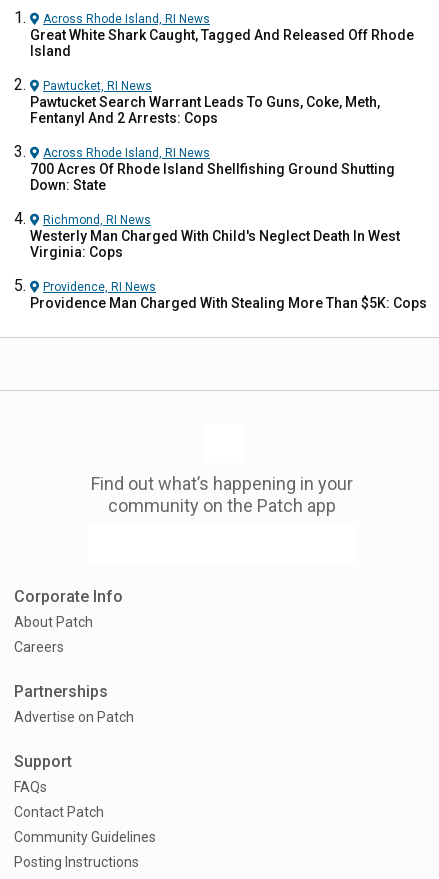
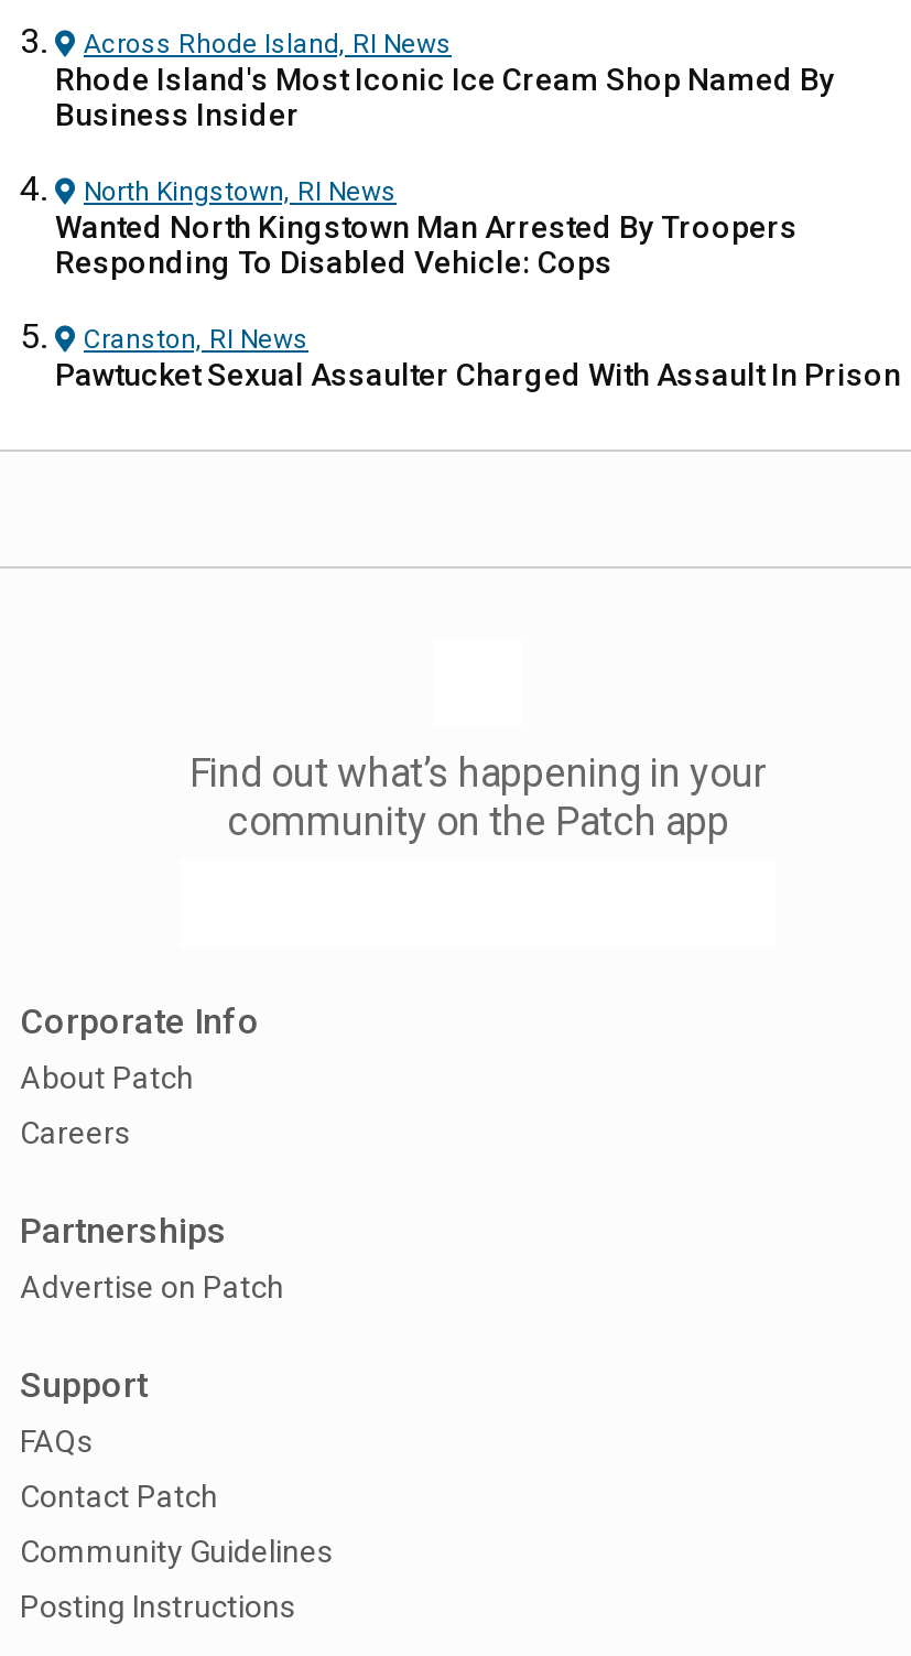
[30,27,427,311] Great White Shark Caught, Tagged And Released Off Rhode | Island | Pawtucket, RI News | Pawtucket Search Warrant Leads To Guns, Coke, Meth, | Fentanyl And 2 Arrests: Cops | Across Rhode Island, RI News | 700 Acres Of Rhode Island Shellfishing Ground Shutting | Down: State | Richmond, RI News | Westerly Man Charged With Child's Neglect Death In West | Virginia: Cops | Providence, RI News | Providence Man Charged With Stealing More Than $5K: Cops -> [55,62,901,392] Rhode Island's Most Iconic Ice Cream Shop Named By | Business Insider | North Kingstown, RI News | Wanted North Kingstown Man Arrested By Troopers | Responding To Disabled Vehicle: Cops | Cranston, RI News | Pawtucket Sexual Assaulter Charged With Assault In Prison

